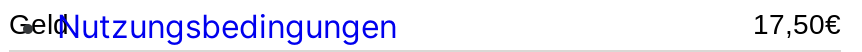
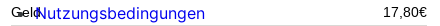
[753,9,841,41] 17,50€ -> [383,4,427,20] 17,80€

